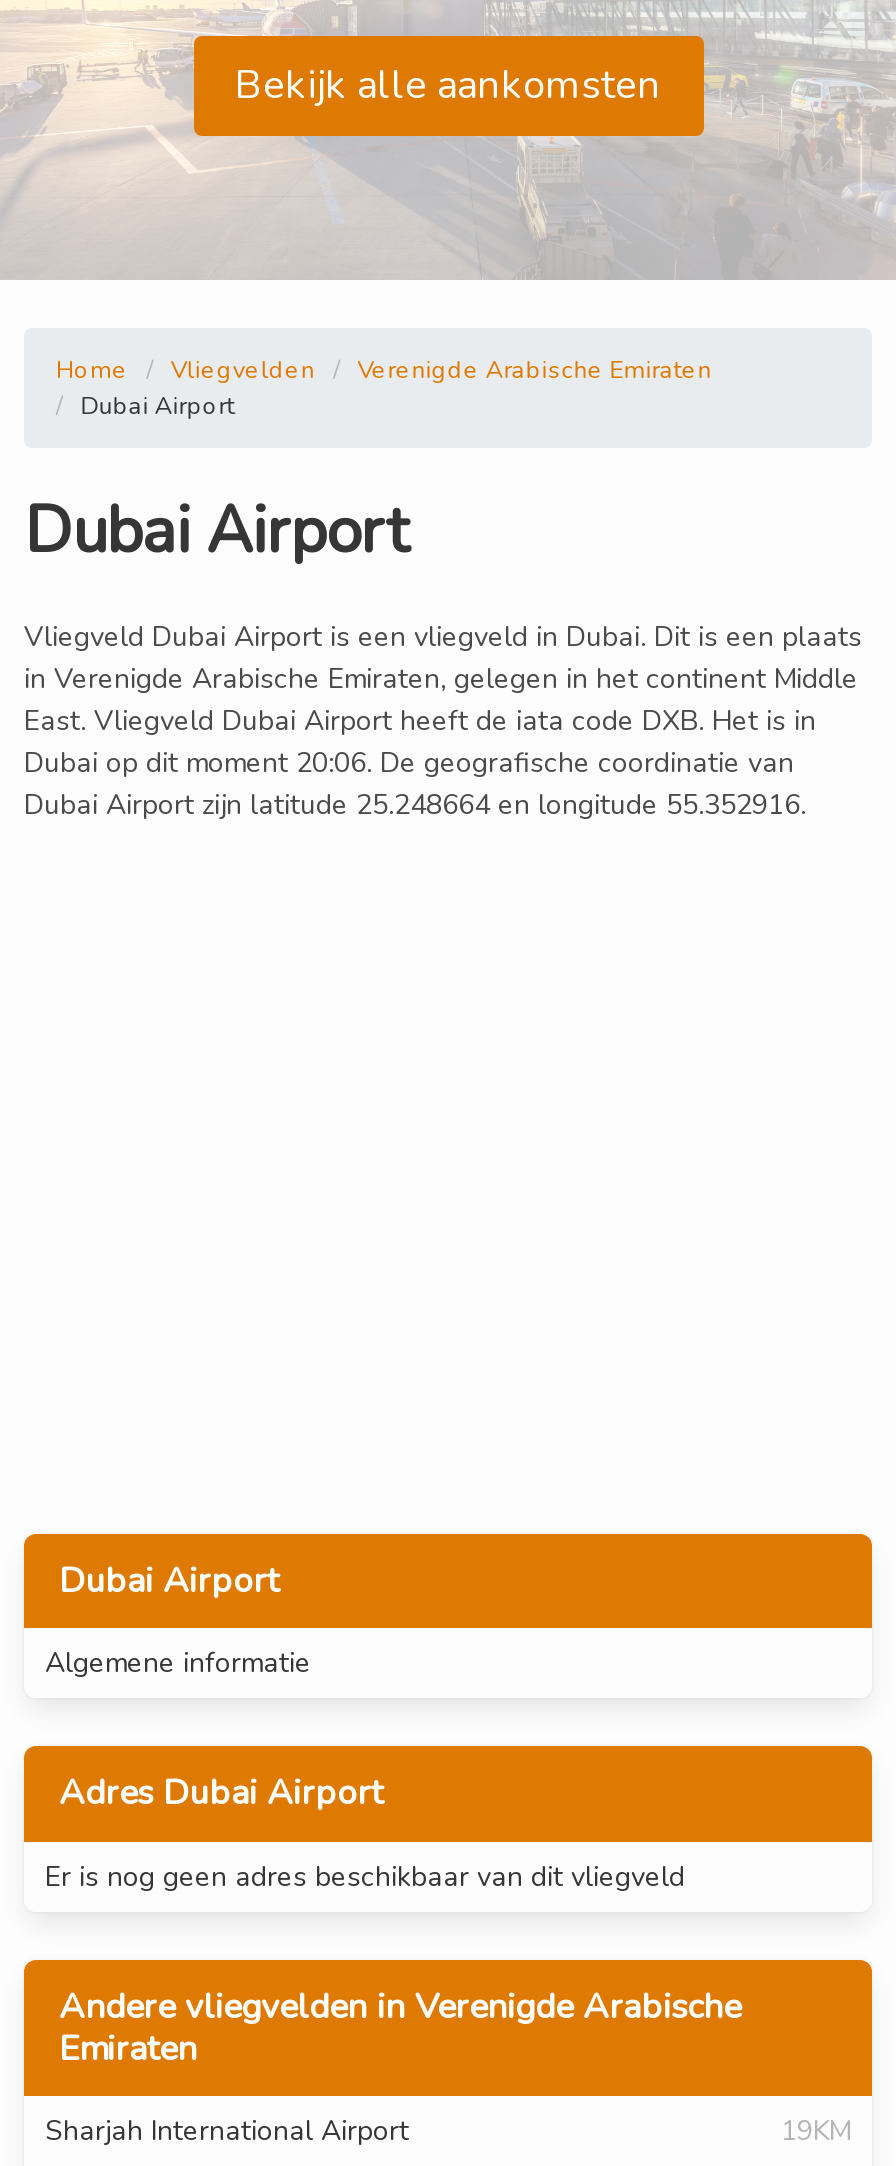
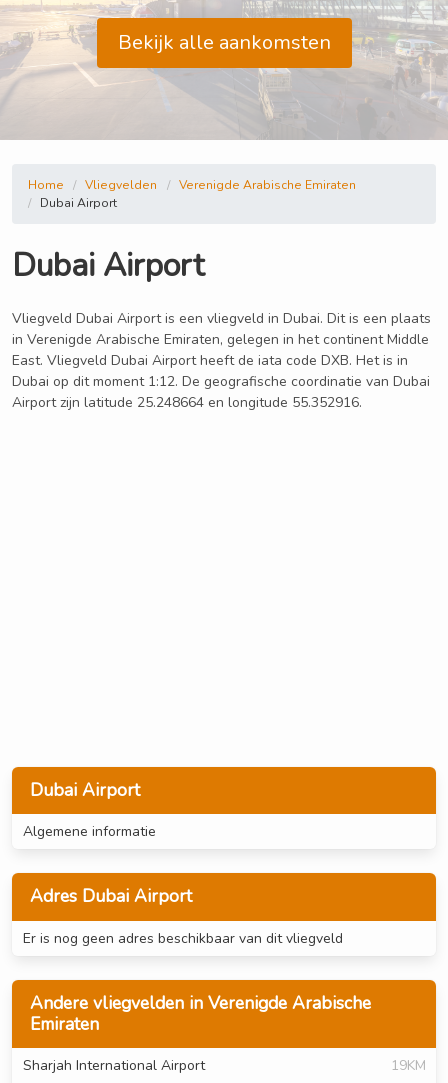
[24,744,806,824] Dubai op dit moment 20:06. De geografische coordinatie van | Dubai Airport zijn latitude 25.248664 en longitude 55.352916. -> [12,372,430,412] Dubai op dit moment 1:12. De geografische coordinatie van Dubai | Airport zijn latitude 25.248664 en longitude 55.352916.

